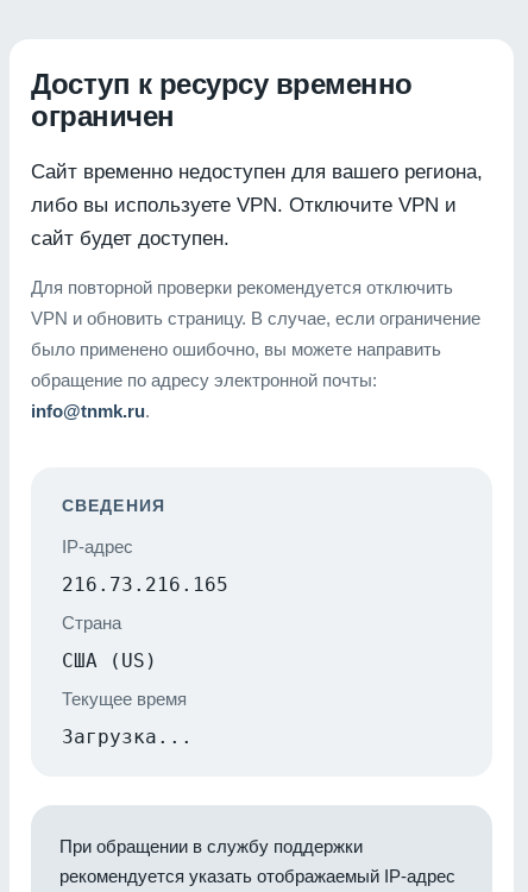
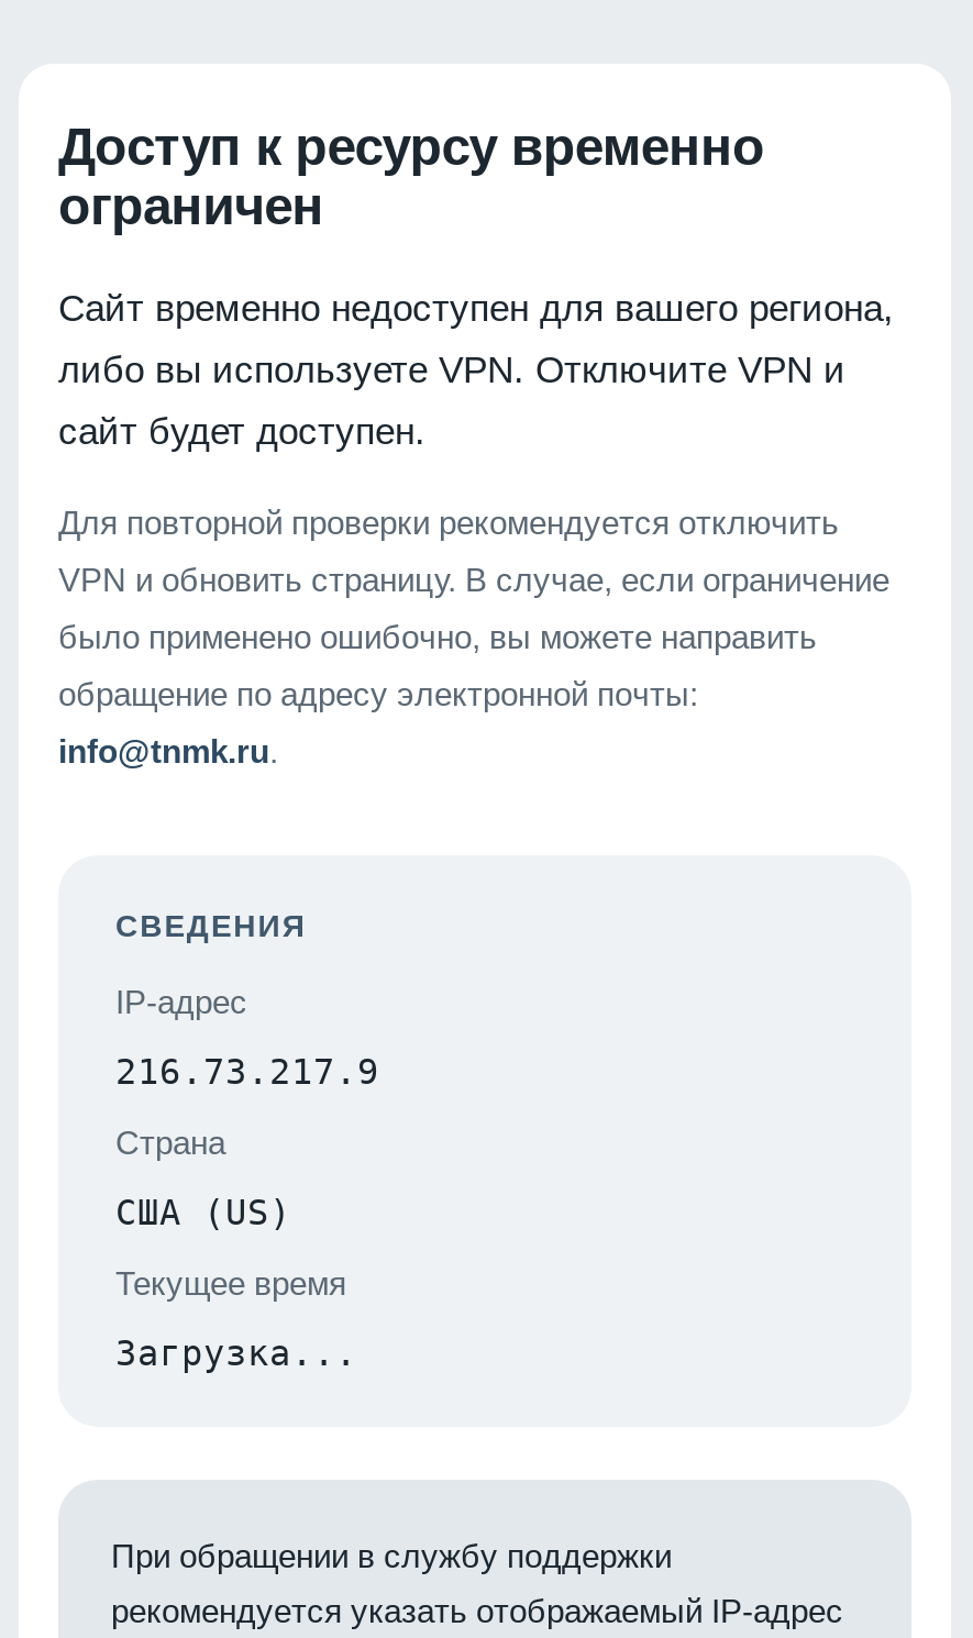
[62,573,228,595] 216.73.216.165 -> [115,1050,379,1092] 216.73.217.9

